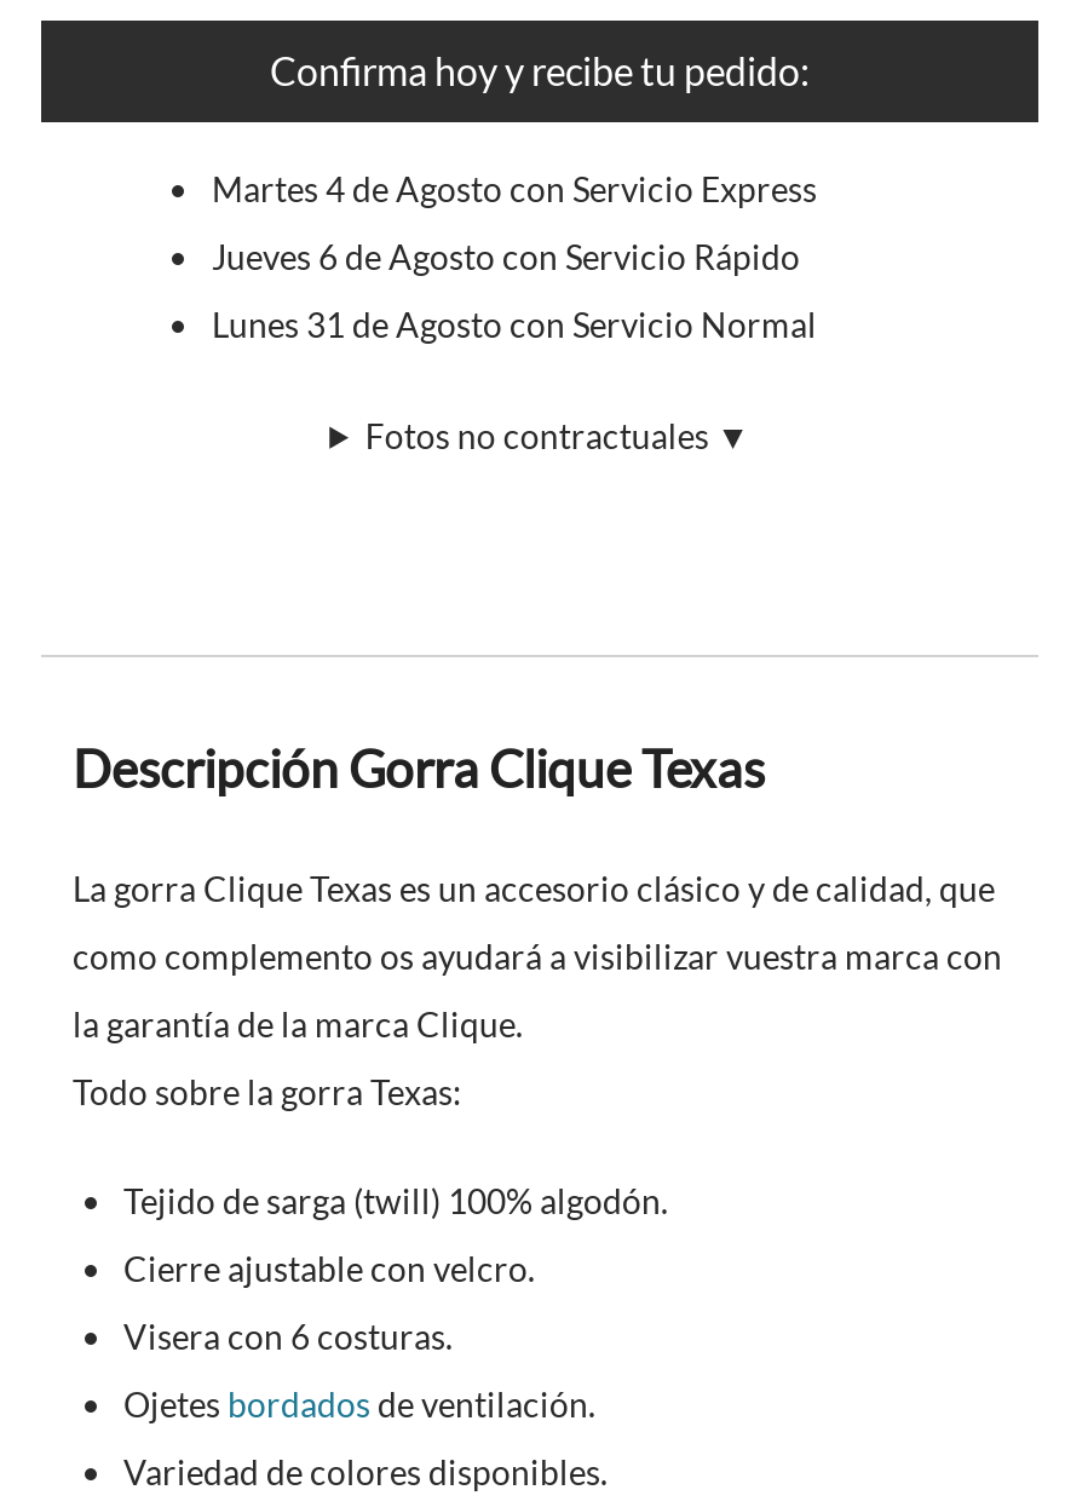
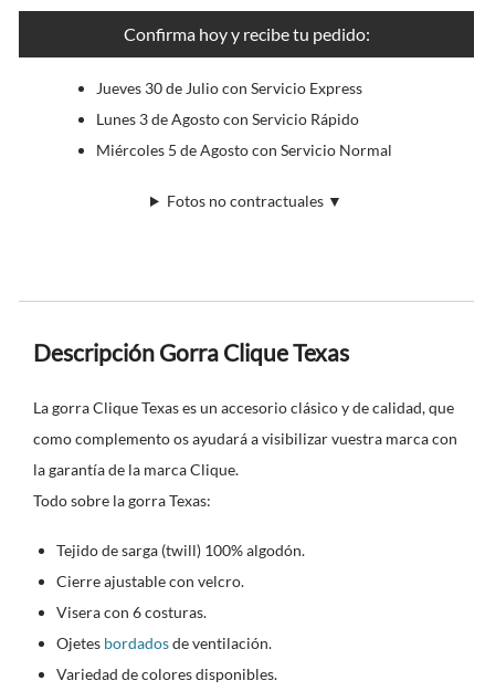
[212,169,817,210] Martes 4 de Agosto con Servicio Express -> [97,79,363,98] Jueves 30 de Julio con Servicio Express
[212,237,800,278] Jueves 6 de Agosto con Servicio Rápido -> [97,110,359,129] Lunes 3 de Agosto con Servicio Rápido
[212,305,817,346] Lunes 31 de Agosto con Servicio Normal -> [97,141,393,160] Miércoles 5 de Agosto con Servicio Normal

